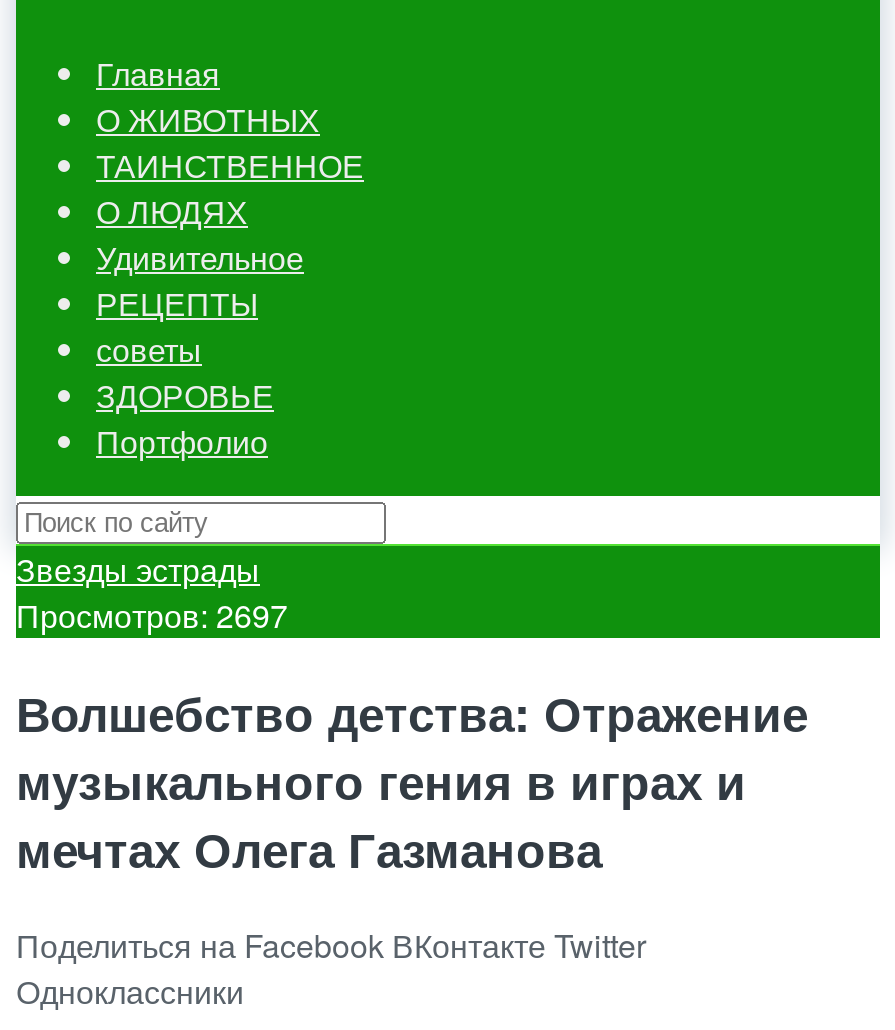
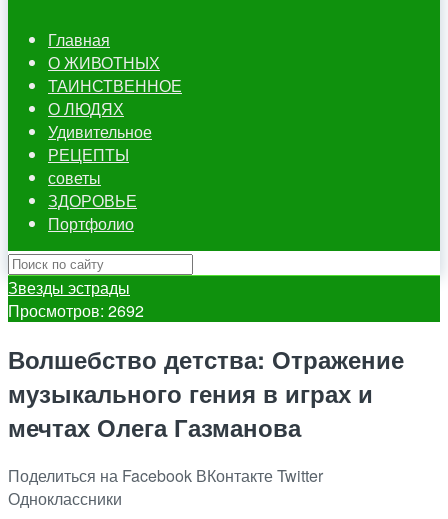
[16,592,288,638] Просмотров: 2697 -> [8,299,144,322] Просмотров: 2692

